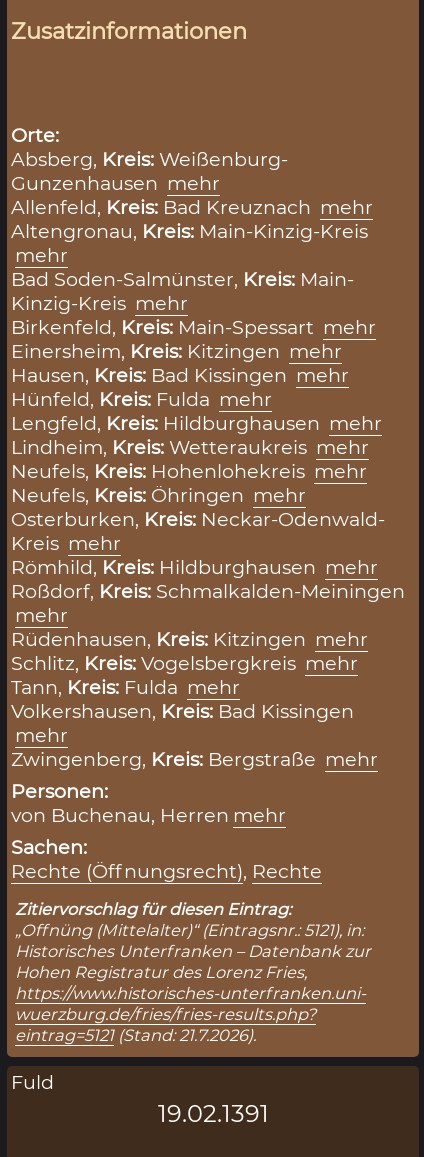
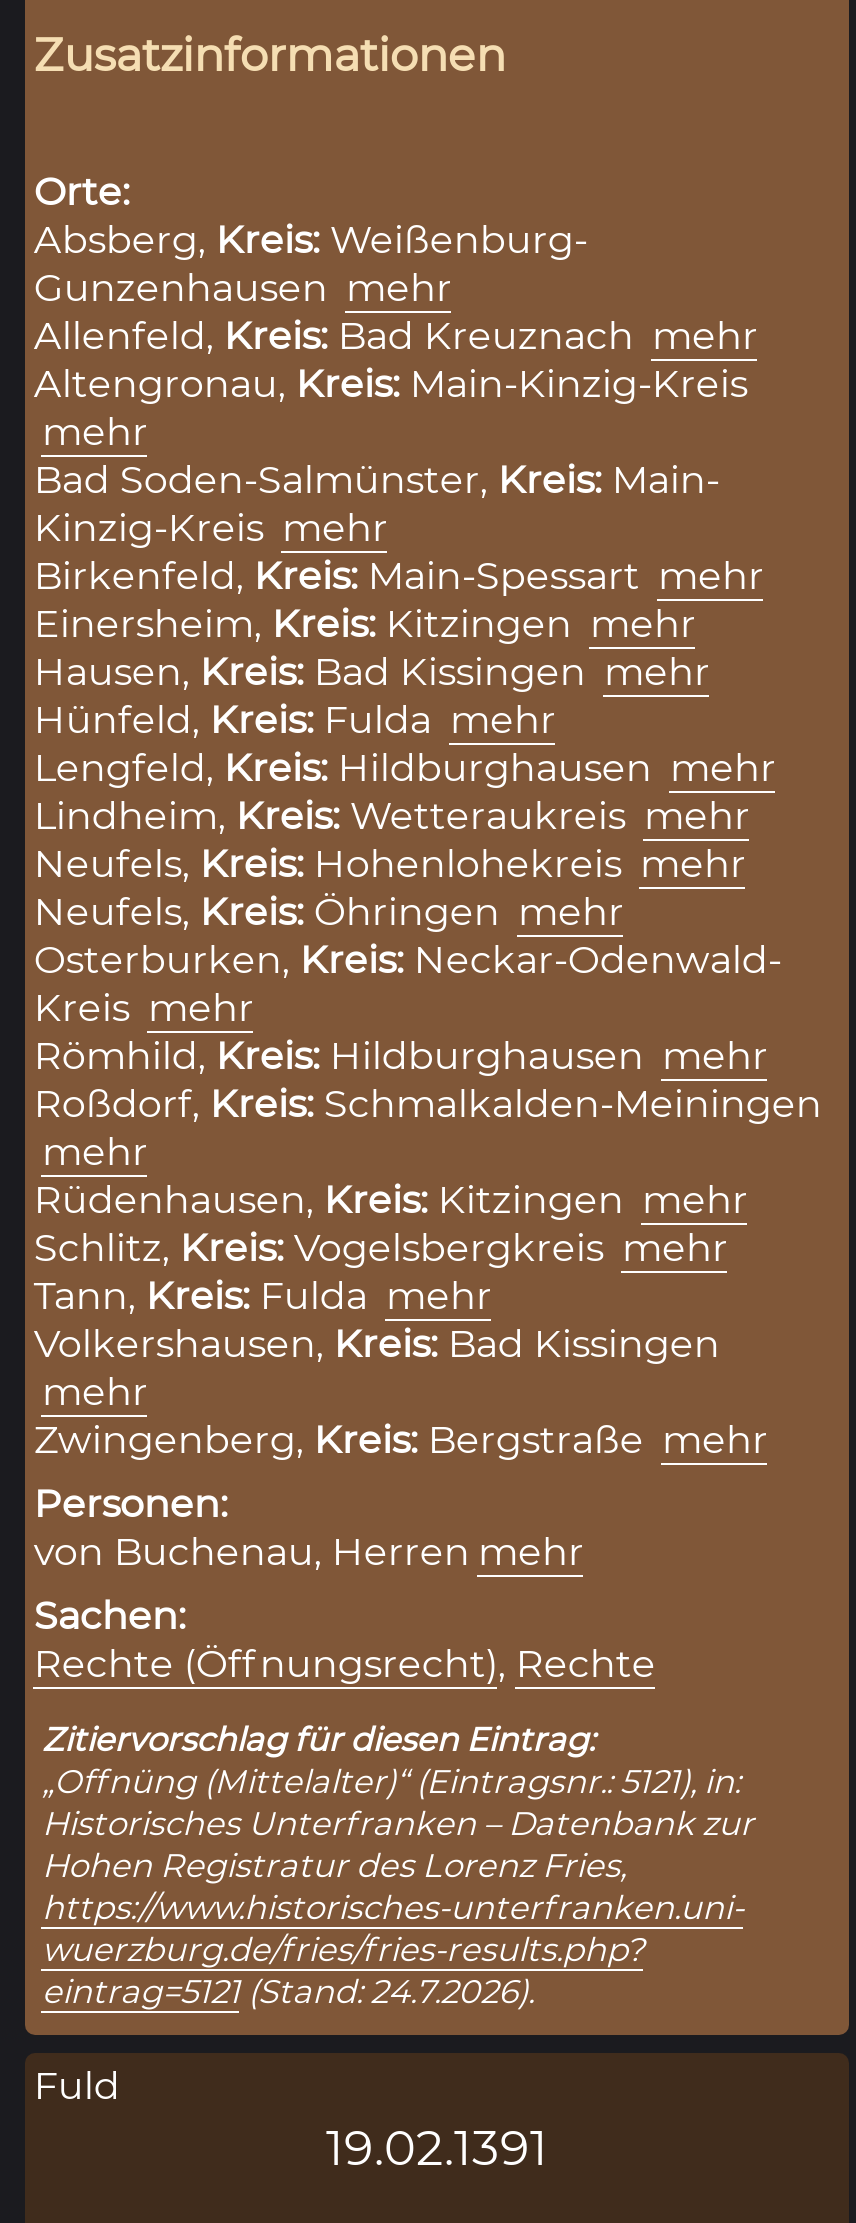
[15,1025,256,1045] eintrag=5121(Stand: 21.7.2026). -> [42,1971,534,2011] eintrag=5121(Stand: 24.7.2026).

